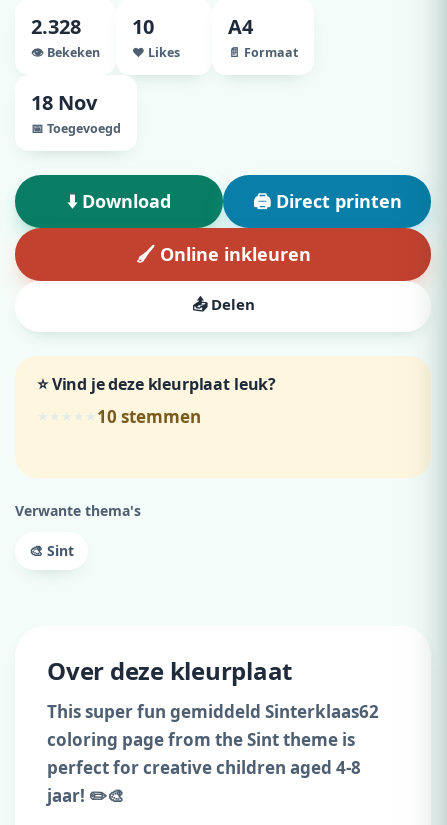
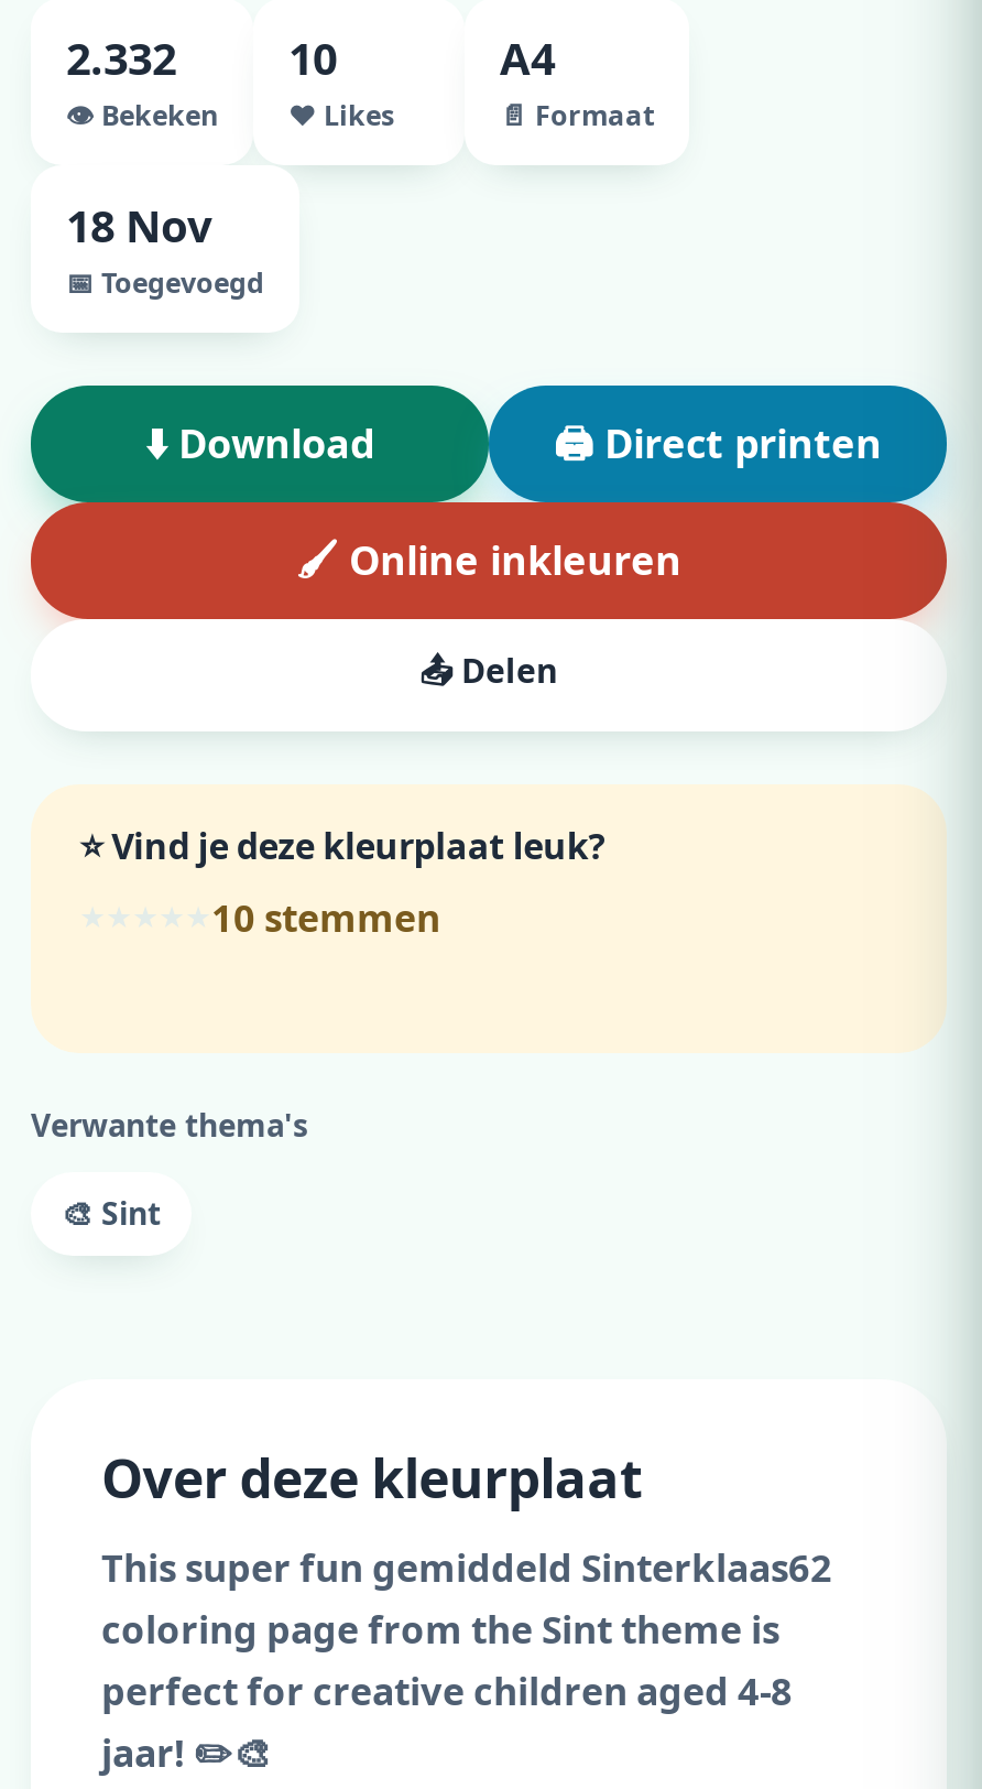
[31,13,154,40] 2.328 10 -> [66,29,337,88] 2.332 10

